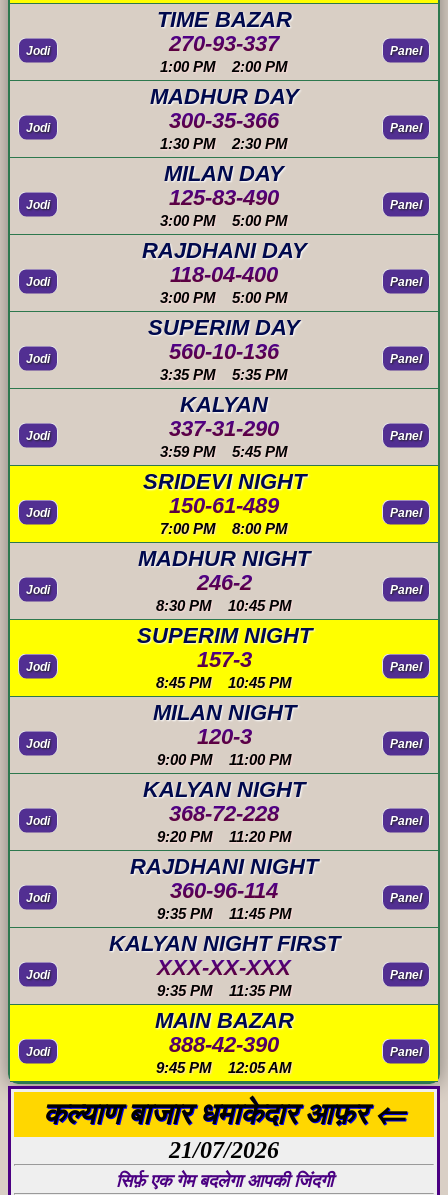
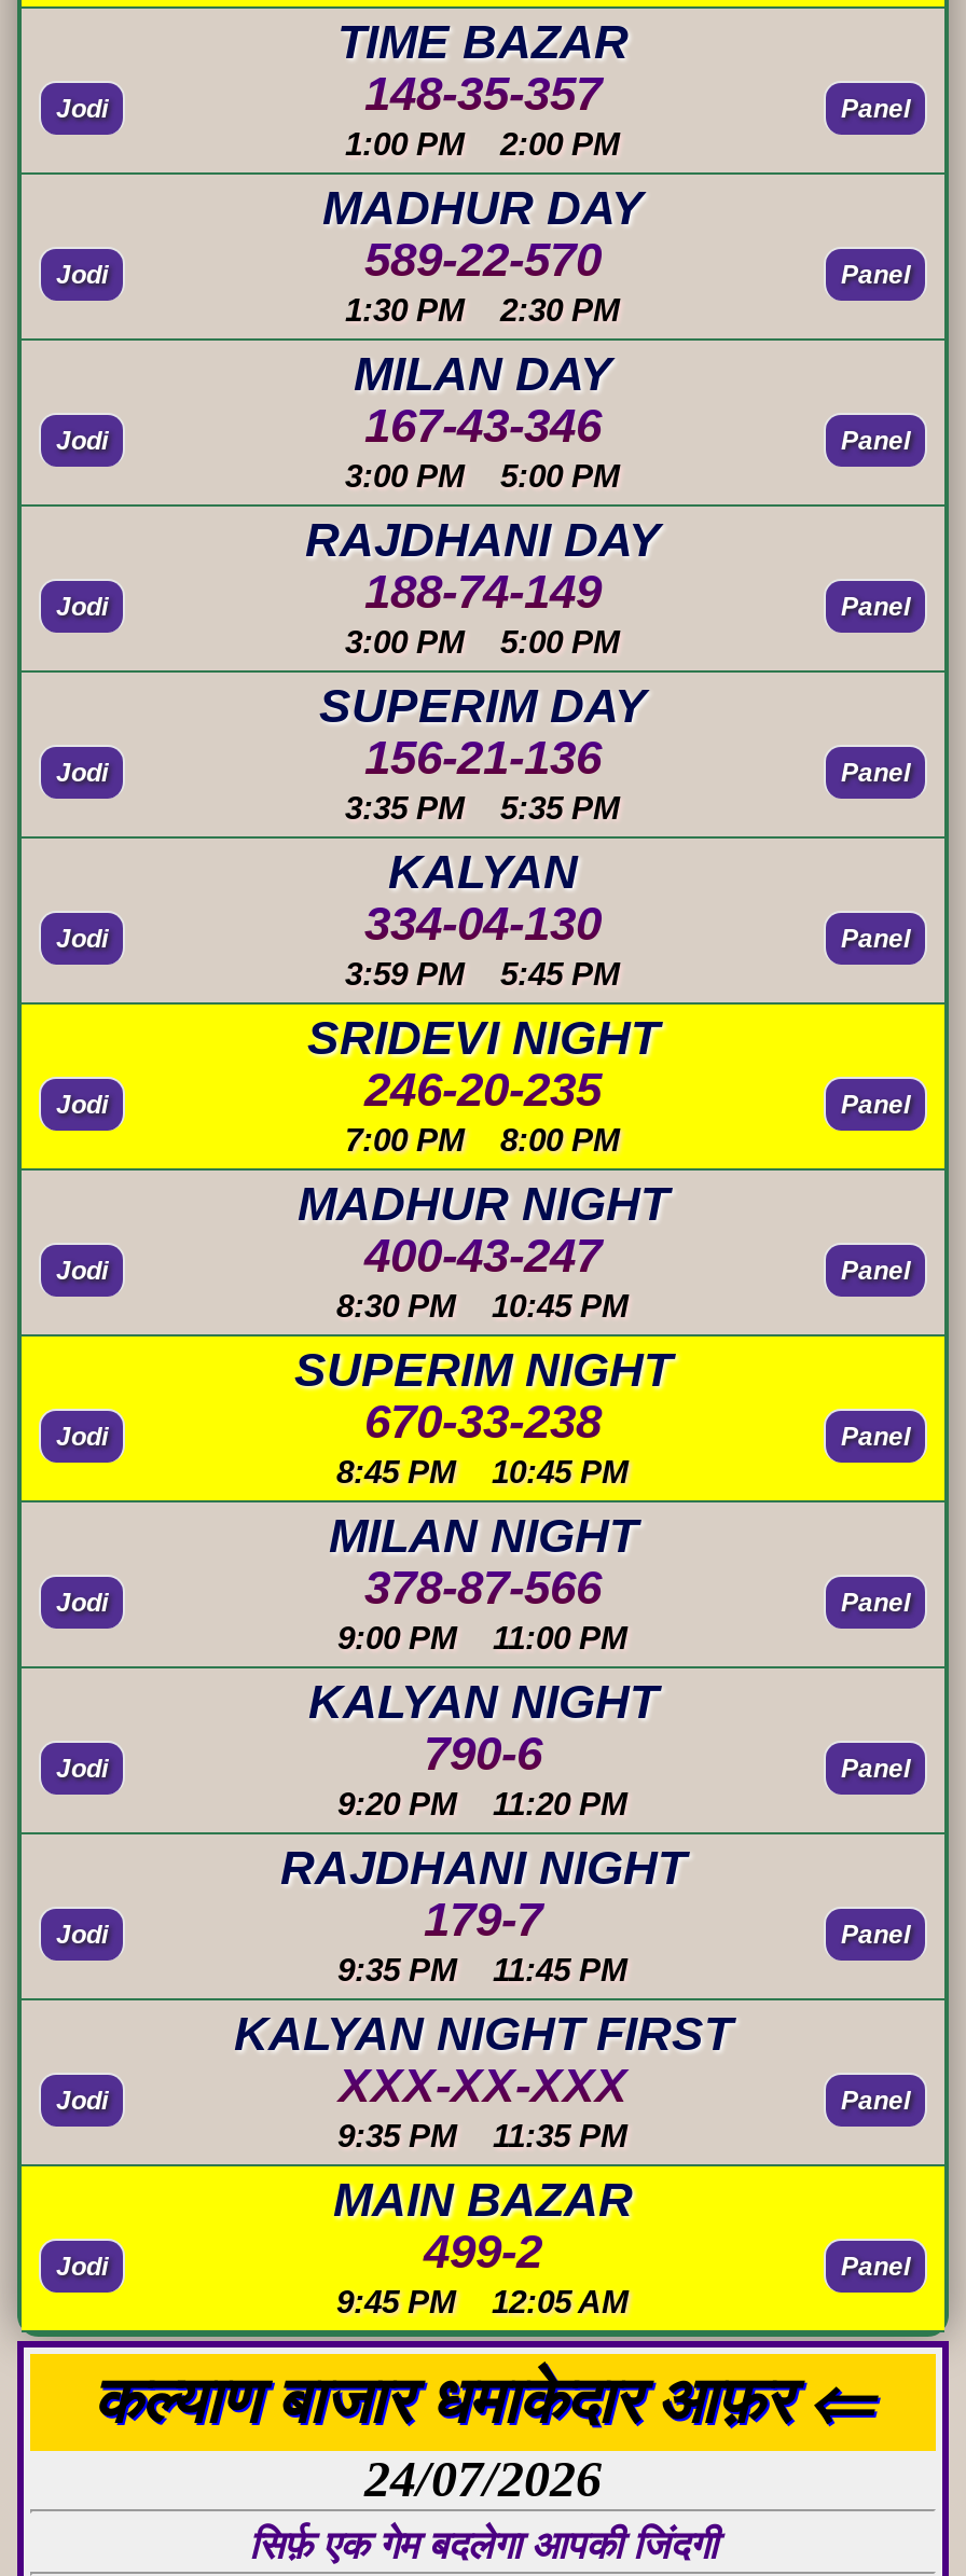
[169,31,279,56] 270-93-337 -> [364,67,602,121] 148-35-357
[169,108,279,133] 300-35-366 -> [364,233,602,287] 589-22-570
[169,185,279,210] 125-83-490 -> [364,399,602,453] 167-43-346
[170,262,278,287] 118-04-400 -> [364,565,602,619] 188-74-149
[169,339,279,364] 560-10-136 -> [364,731,602,785] 156-21-136
[169,416,279,441] 337-31-290 -> [364,897,602,951] 334-04-130
[169,493,279,518] 150-61-489 -> [364,1063,602,1117] 246-20-235
[196,570,251,595] 246-2 -> [364,1229,602,1283] 400-43-247
[196,647,251,672] 157-3 -> [364,1395,602,1449] 670-33-238
[196,724,251,749] 120-3 -> [364,1561,602,1615] 378-87-566
[169,801,279,826] 368-72-228 -> [424,1727,542,1781] 790-6
[170,878,278,903] 360-96-114 -> [424,1893,542,1947] 179-7
[169,1032,279,1057] 888-42-390 -> [424,2225,542,2279] 499-2
[169,1137,279,1163] 21/07/2026 -> [364,2451,602,2507] 24/07/2026

